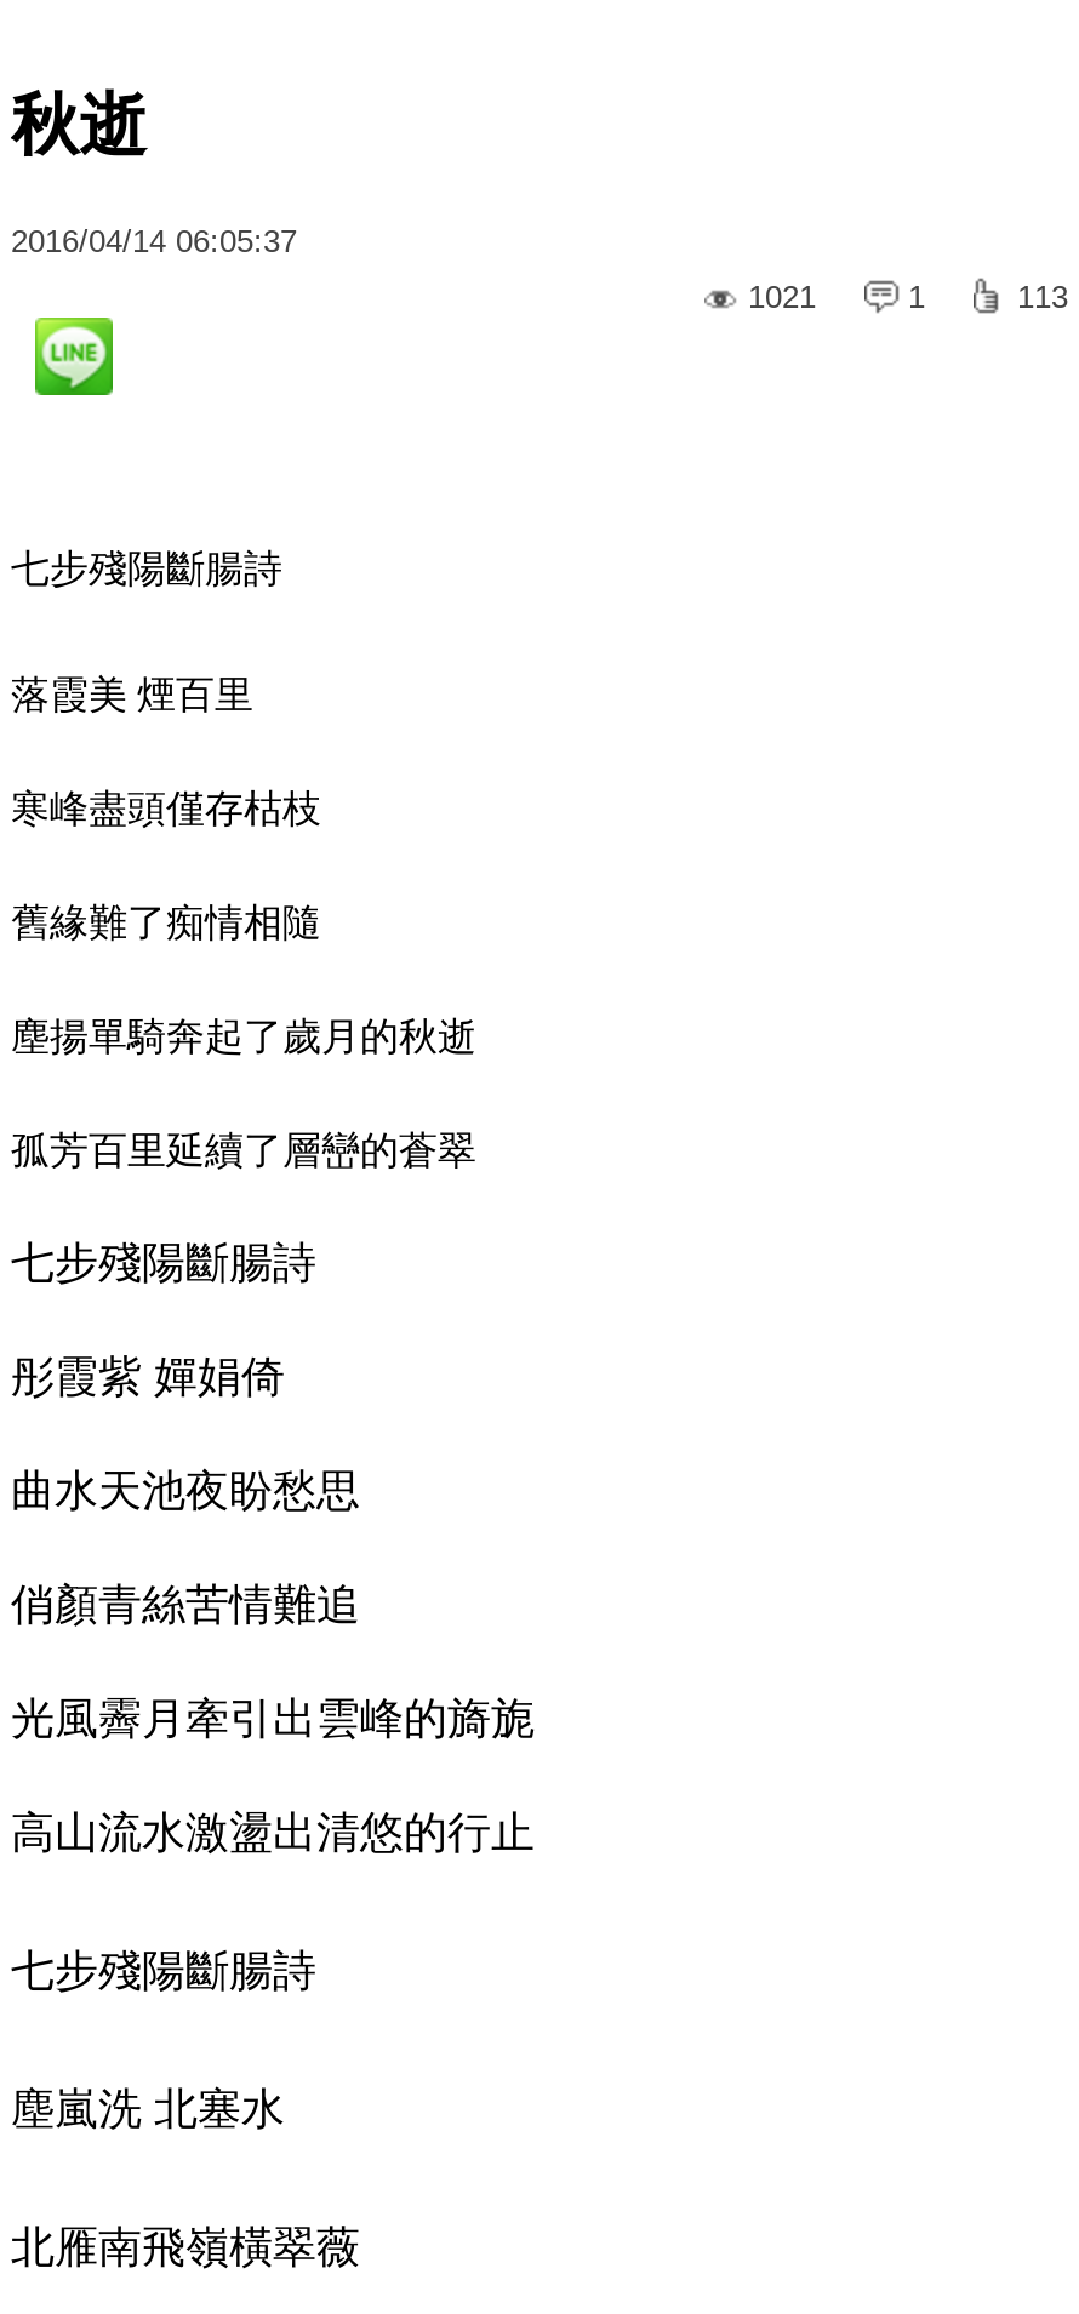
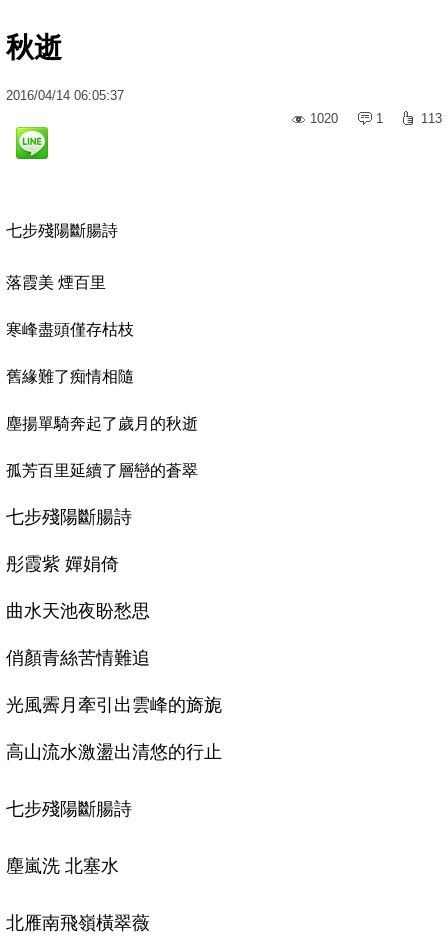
[748,279,816,315] 1021 -> [310,111,338,126] 1020

